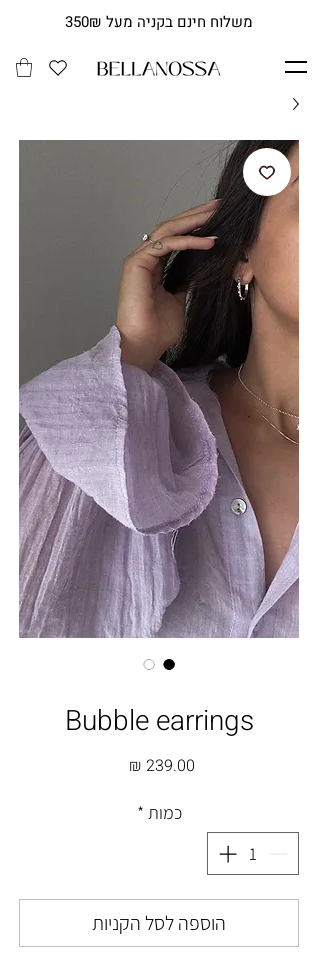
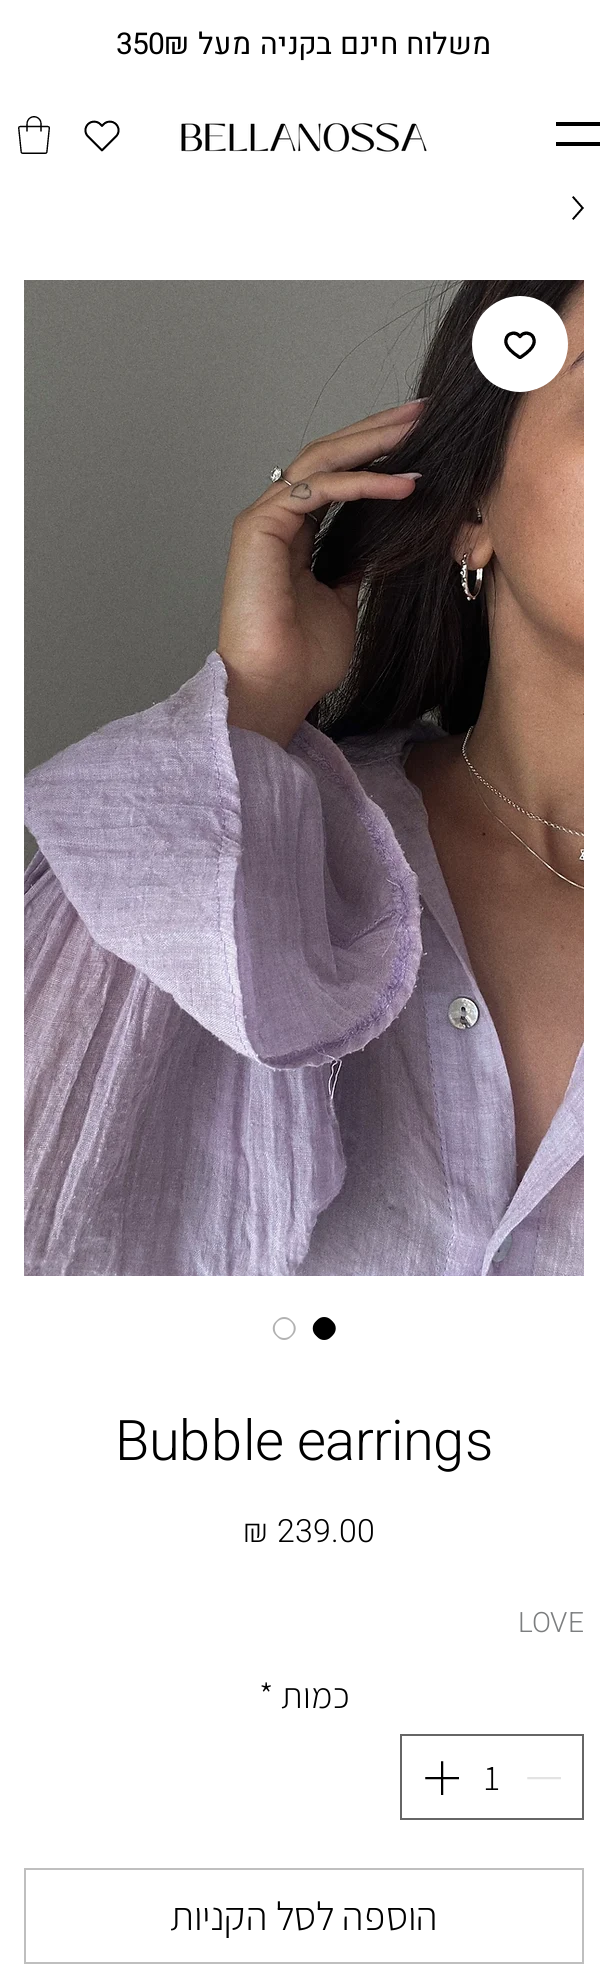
none -> [518,1602,584,1644] LOVE

